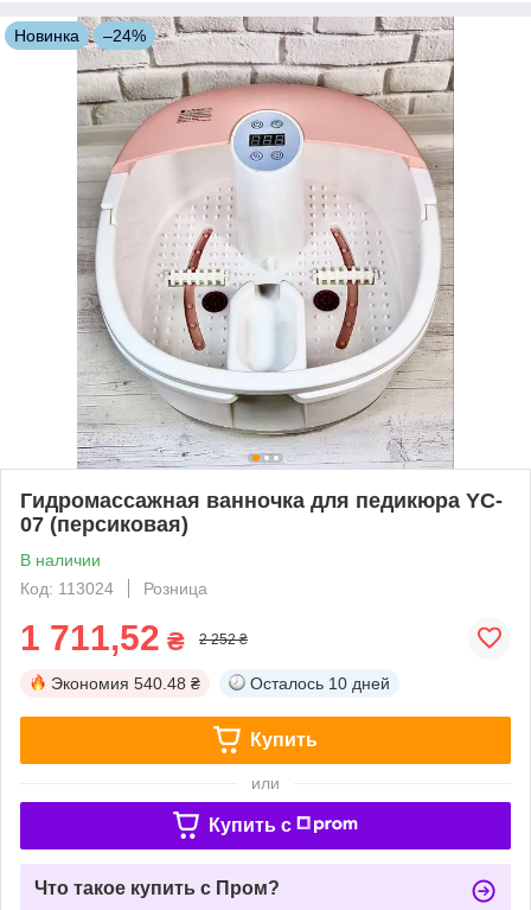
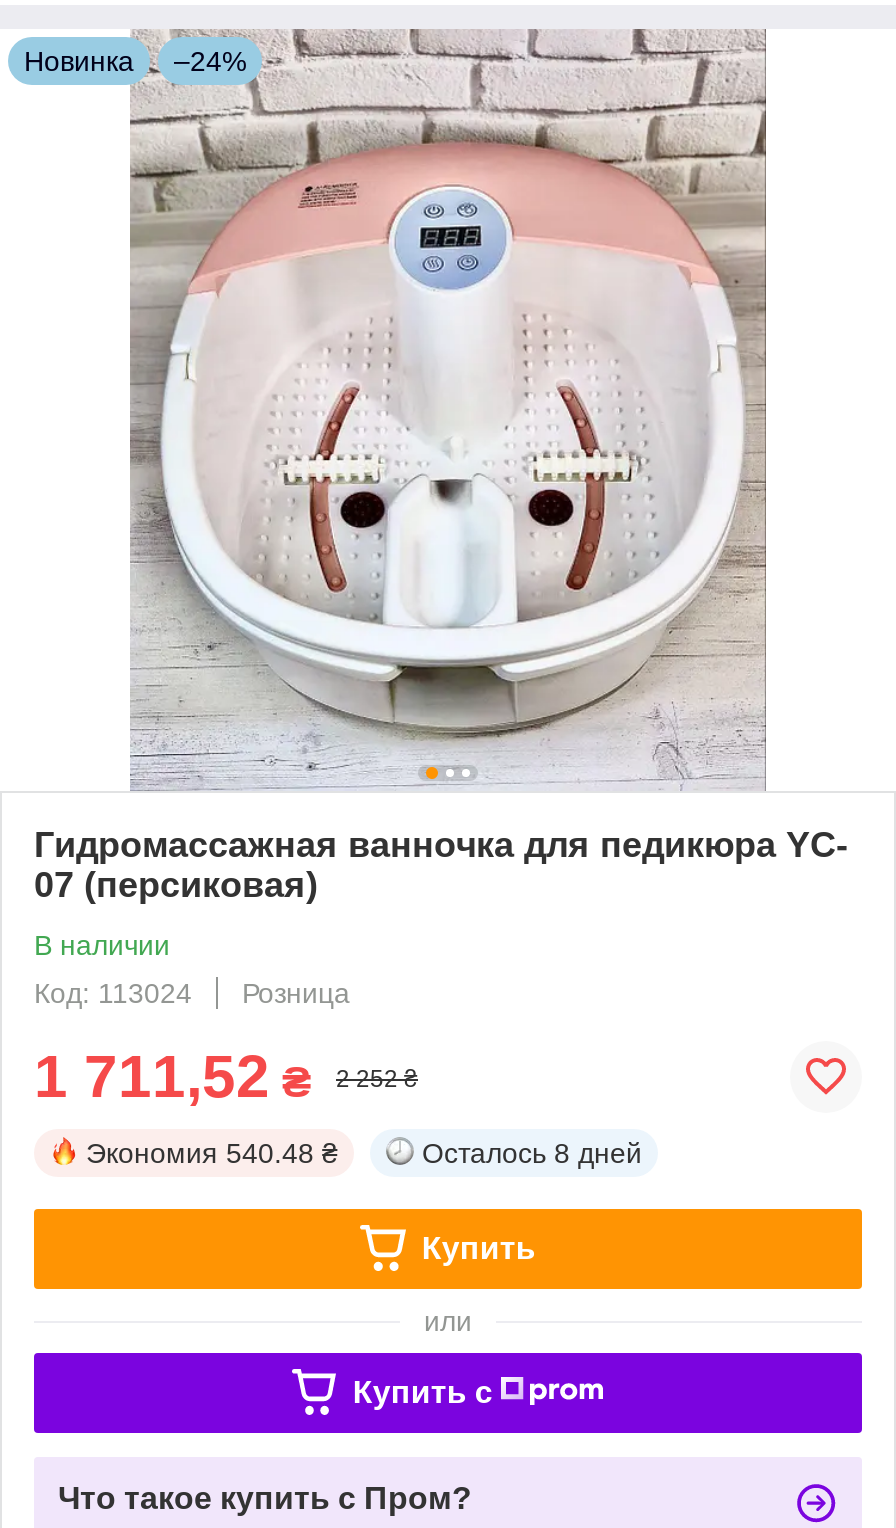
[250,674,390,693] Осталось 10 дней -> [422,1137,642,1169] Осталось 8 дней

